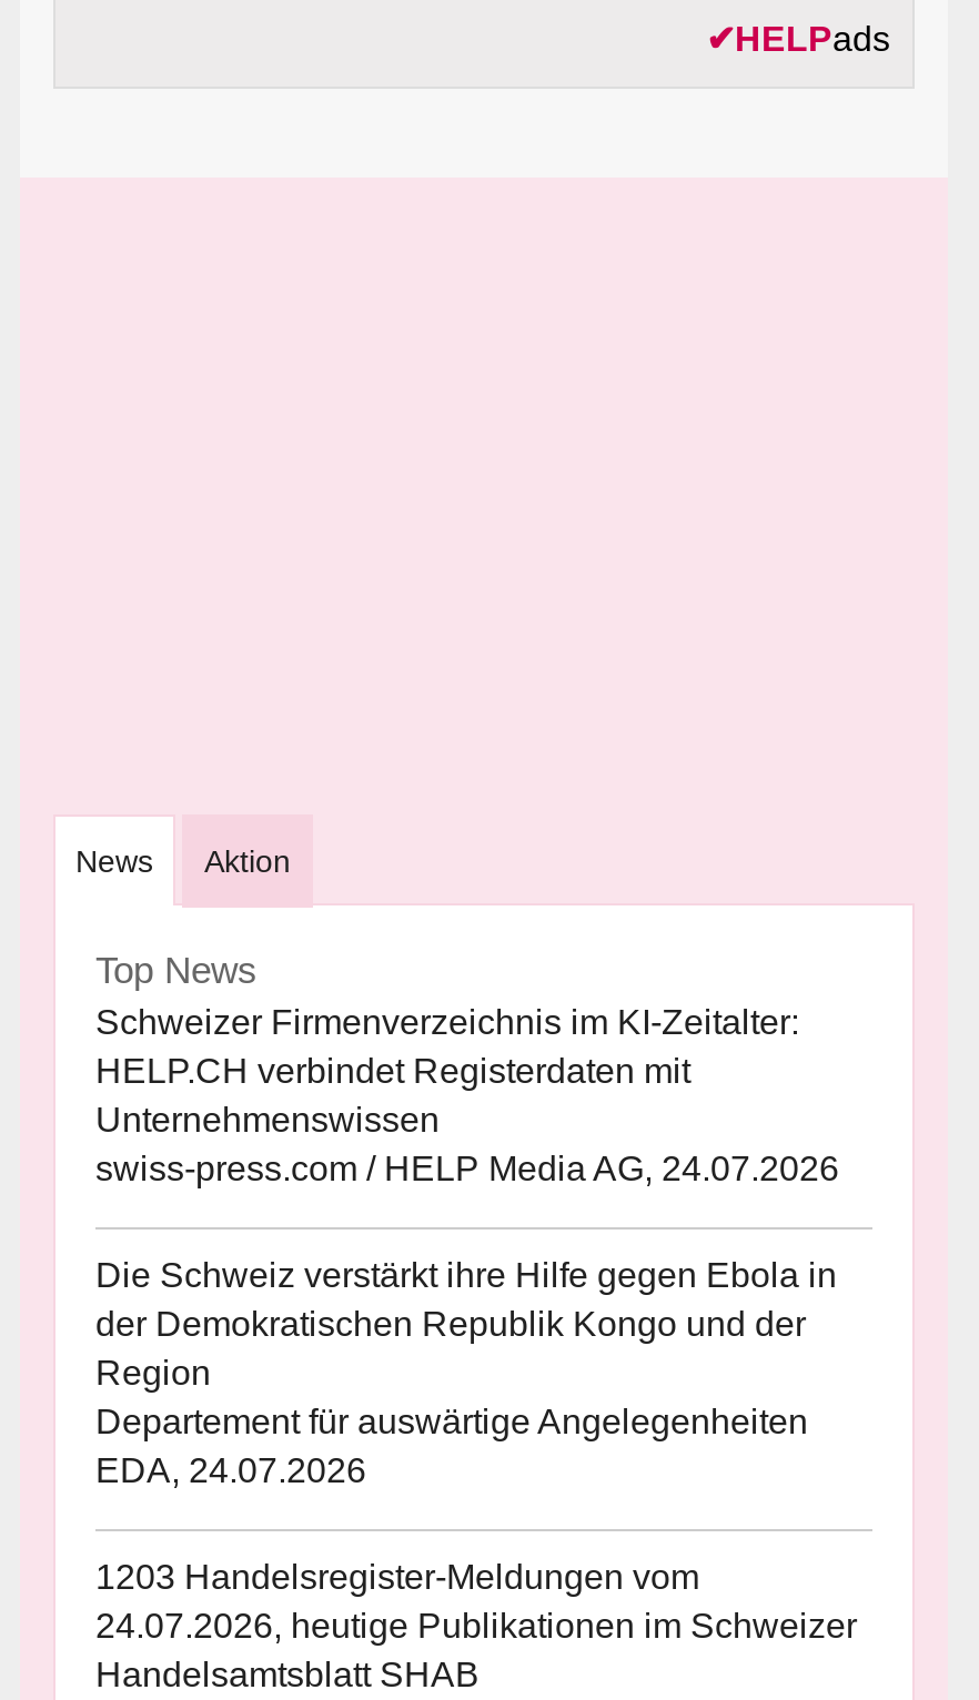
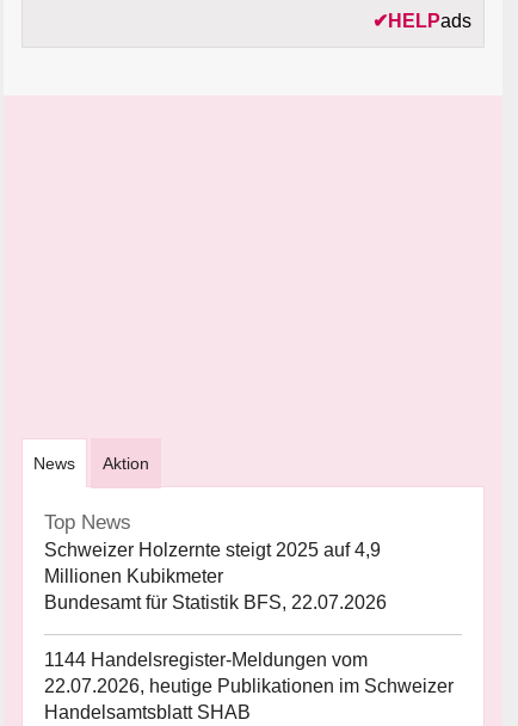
[95,1002,857,1644] Schweizer Firmenverzeichnis im KI-Zeitalter: | HELP.CH verbindet Registerdaten mit | Unternehmenswissen | swiss-press.com / HELP Media AG, 24.07.2026 | Die Schweiz verstärkt ihre Hilfe gegen Ebola in | der Demokratischen Republik Kongo und der | Region | Departement für auswärtige Angelegenheiten | EDA, 24.07.2026 | 1203 Handelsregister-Meldungen vom | 24.07.2026, heutige Publikationen im Schweizer -> [44,539,454,696] Schweizer Holzernte steigt 2025 auf 4,9 | Millionen Kubikmeter | Bundesamt für Statistik BFS, 22.07.2026 | 1144 Handelsregister-Meldungen vom | 22.07.2026, heutige Publikationen im Schweizer

